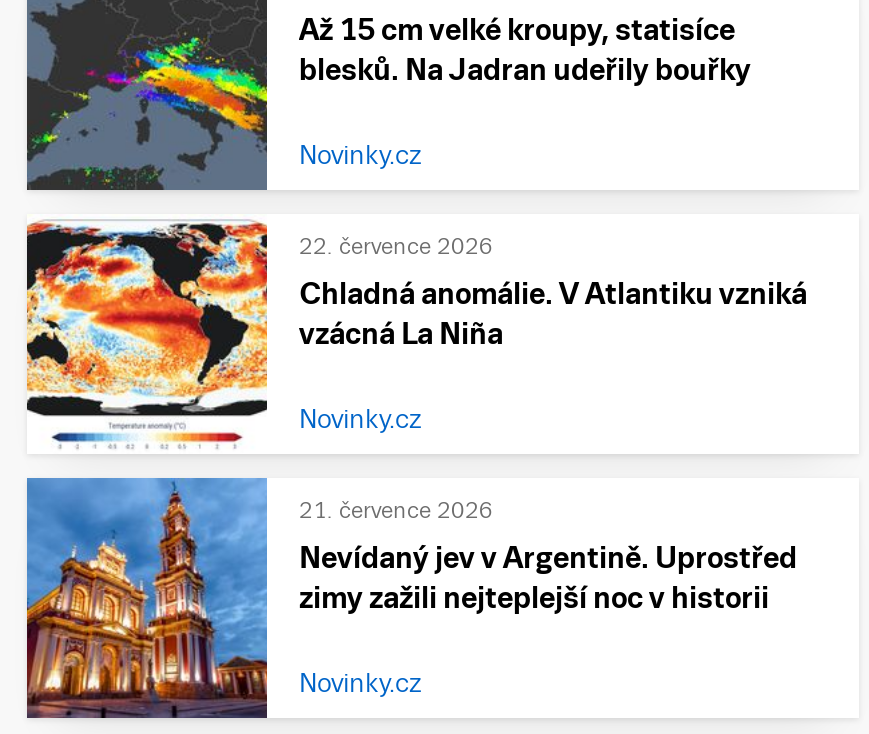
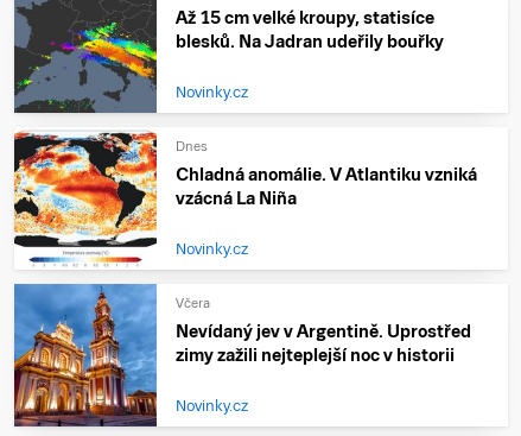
[299,234,493,258] 22. července 2026 -> [176,139,208,153] Dnes
[299,498,493,522] 21. července 2026 -> [176,296,210,310] Včera

